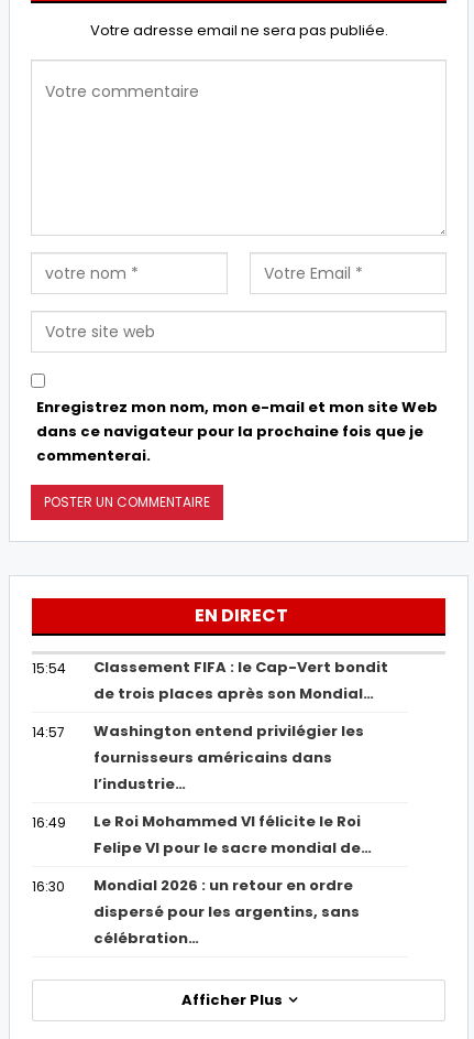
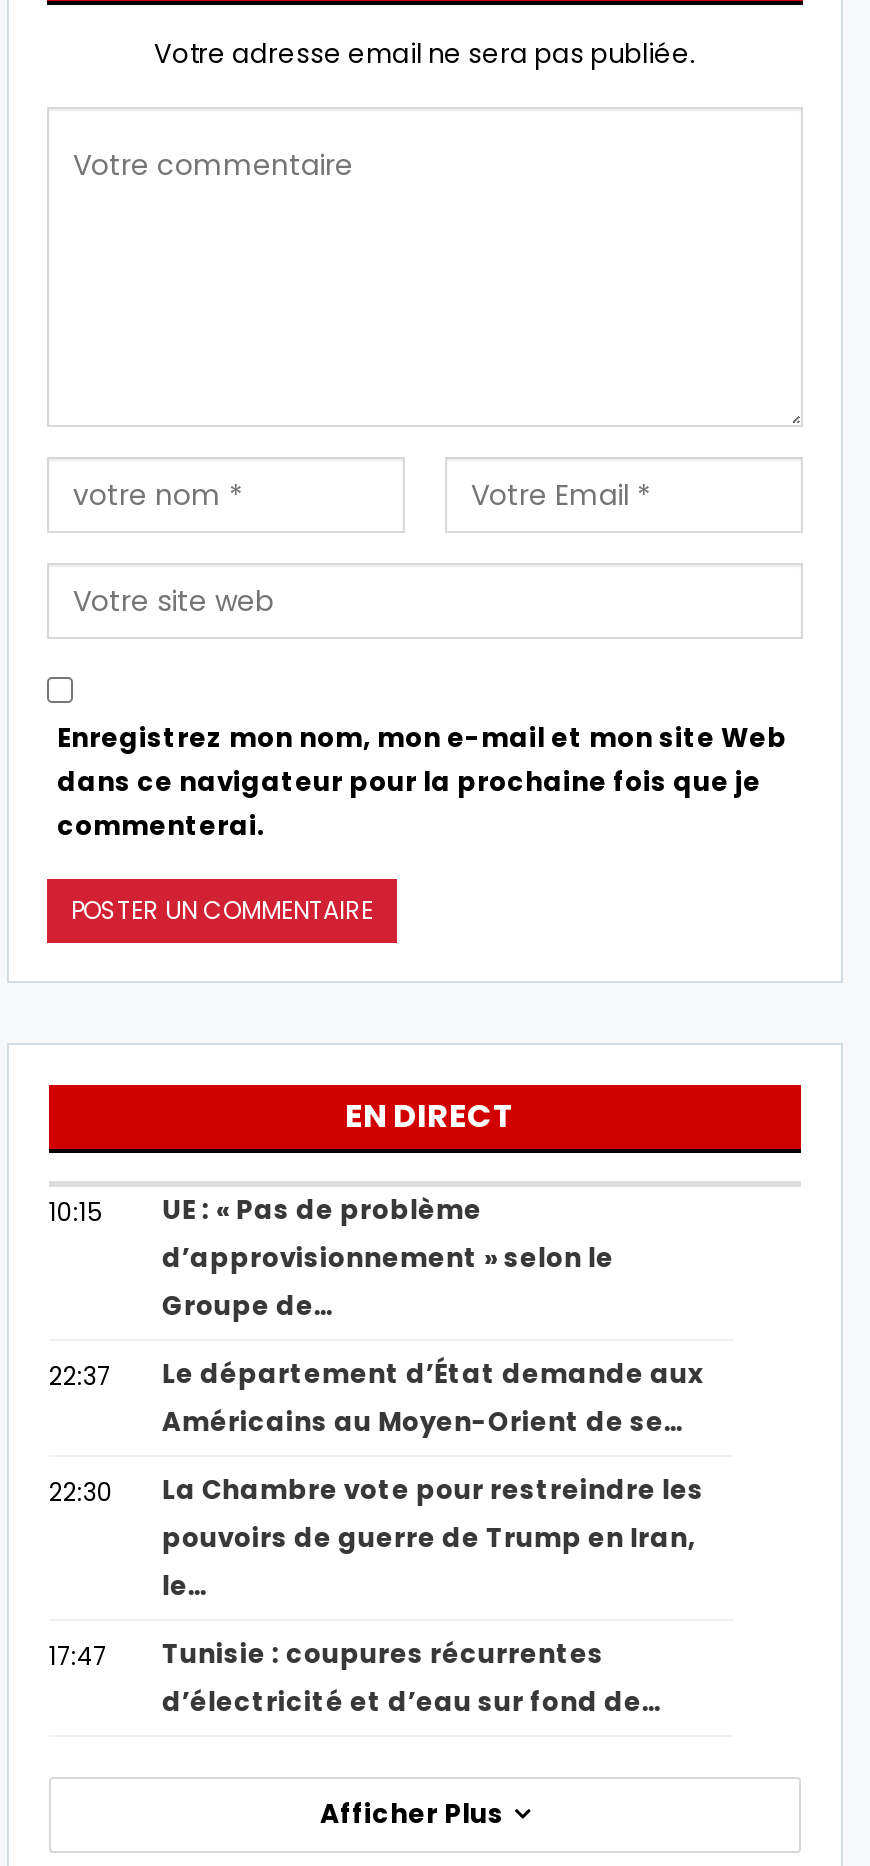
[32,657,389,704] 15:54 | Classement FIFA : le Cap-Vert bondit | de trois places après son Mondial… -> [49,1192,614,1326] 10:15 | UE : « Pas de problème | d’approvisionnement » selon le | Groupe de…
[32,721,364,794] 14:57 | Washington entend privilégier les | fournisseurs américains dans | l’industrie… -> [49,1356,704,1442] 22:37 | Le département d’État demande aux | Américains au Moyen-Orient de se…
[32,811,372,858] 16:49 | Le Roi Mohammed VI félicite le Roi | Felipe VI pour le sacre mondial de… -> [49,1472,704,1606] 22:30 | La Chambre vote pour restreindre les | pouvoirs de guerre de Trump en Iran, | le…
[32,875,360,949] 16:30 | Mondial 2026 : un retour en ordre | dispersé pour les argentins, sans | célébration… -> [49,1636,662,1722] 17:47 | Tunisie : coupures récurrentes | d’électricité et d’eau sur fond de…

